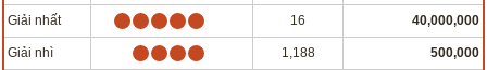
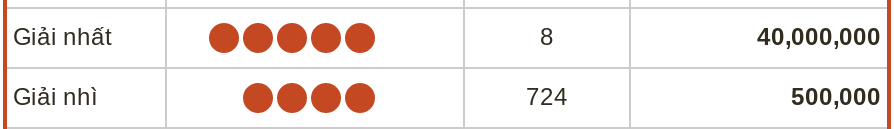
[290,13,305,28] 16 -> [540,22,554,50] 8
[281,45,315,60] 1,188 -> [526,82,568,110] 724

